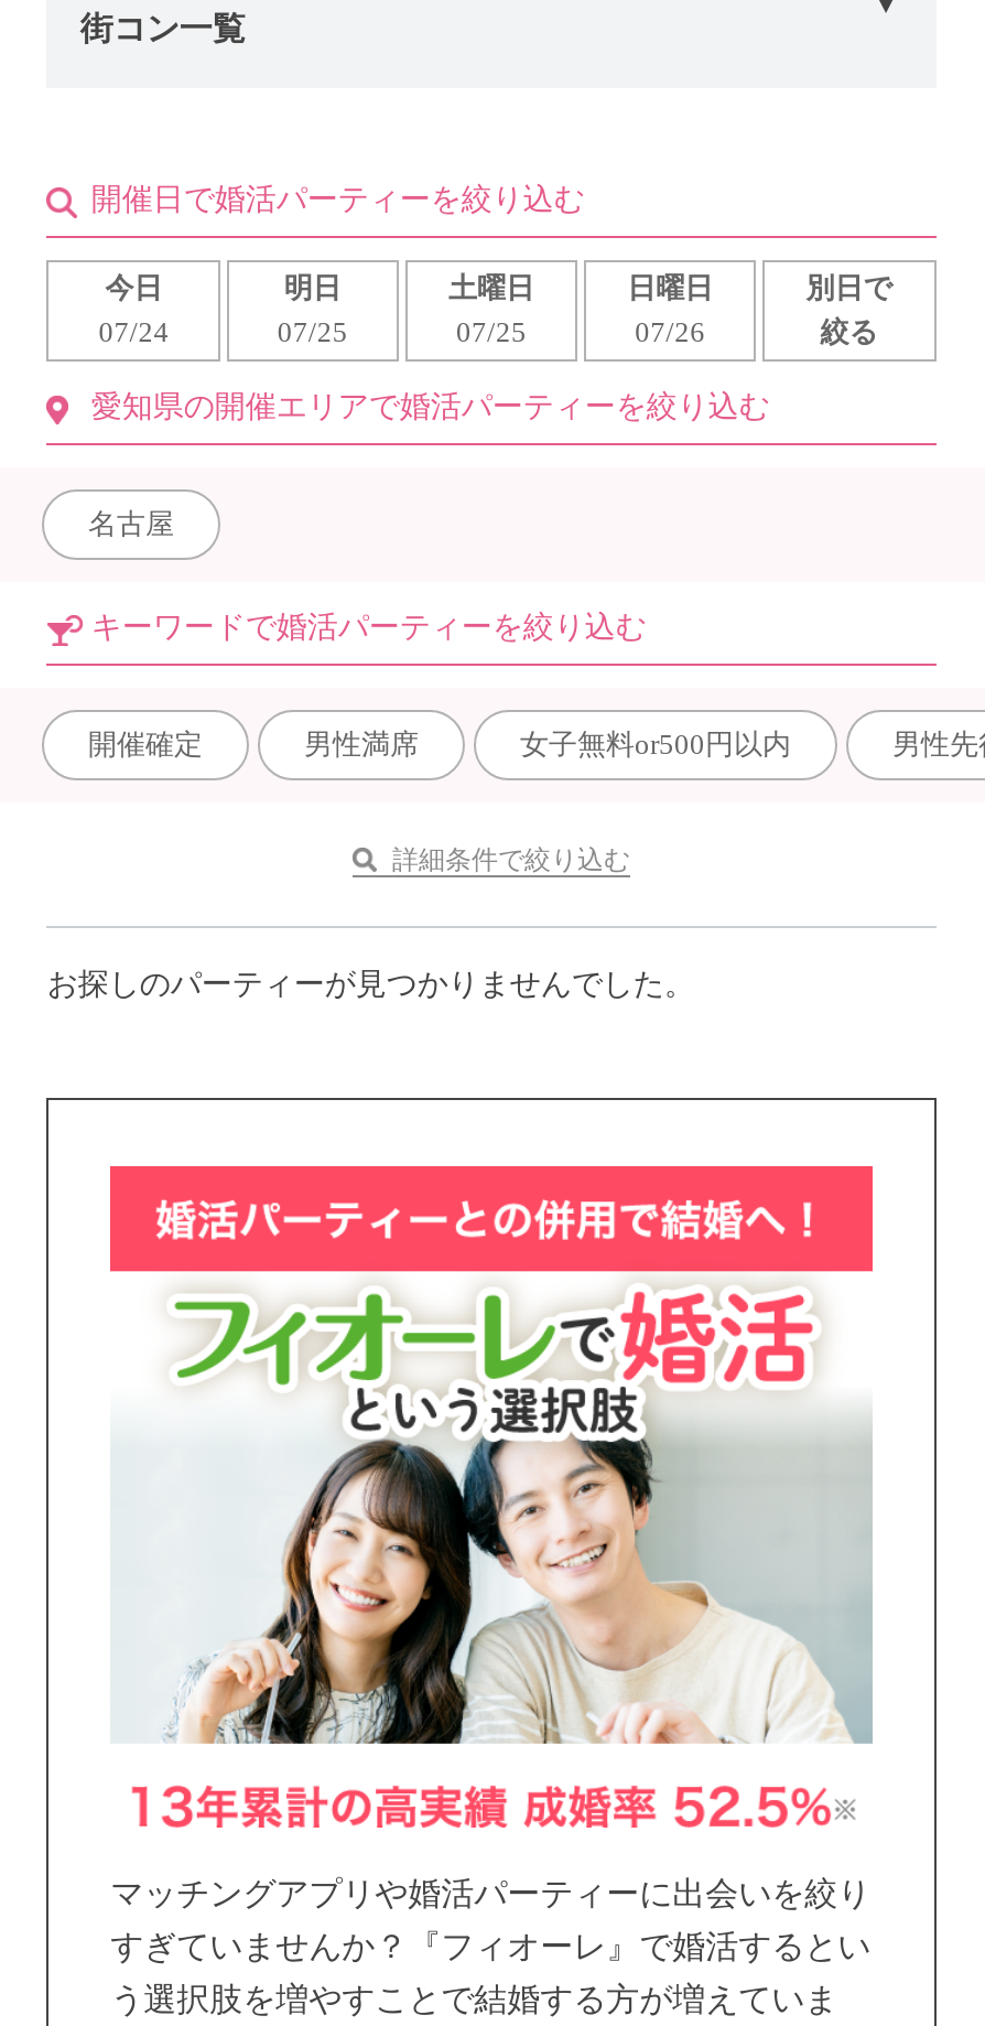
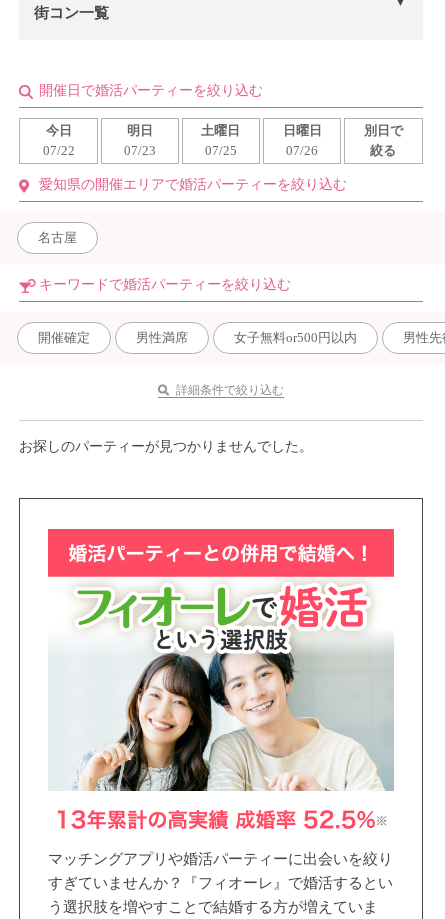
[98,315,169,348] 07/24 -> [43,143,75,158] 07/22
[277,315,348,348] 07/25 -> [124,143,156,158] 07/23

